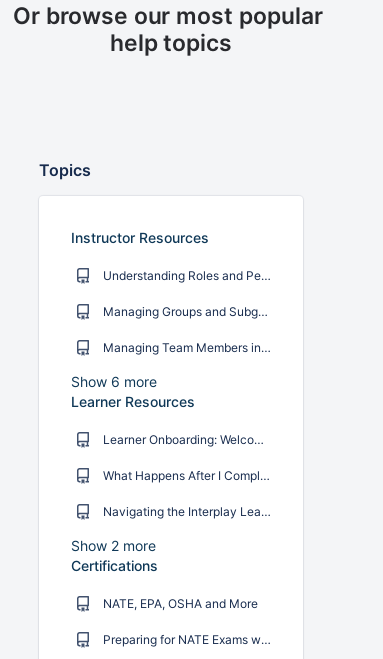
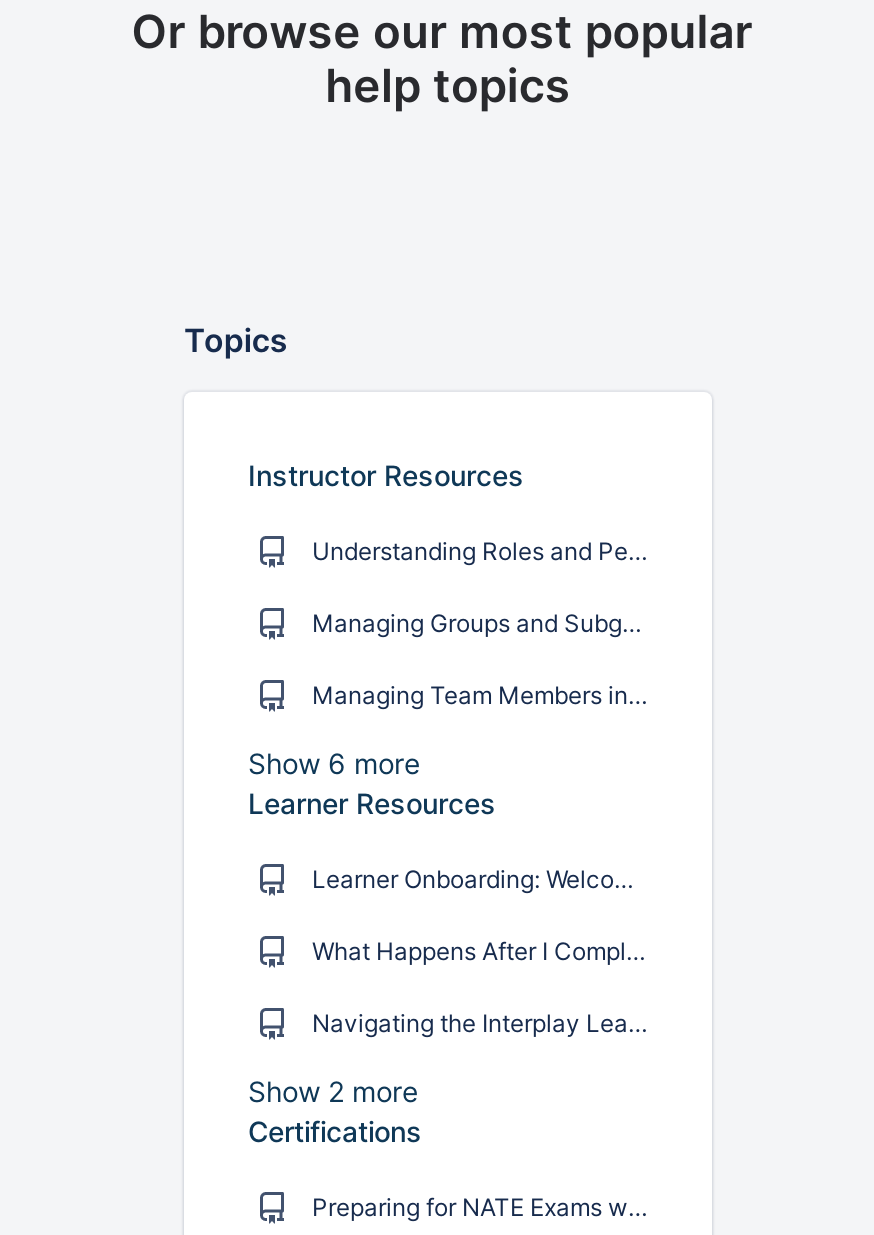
[103,596,258,611] NATE, EPA, OSHA and More -> none

